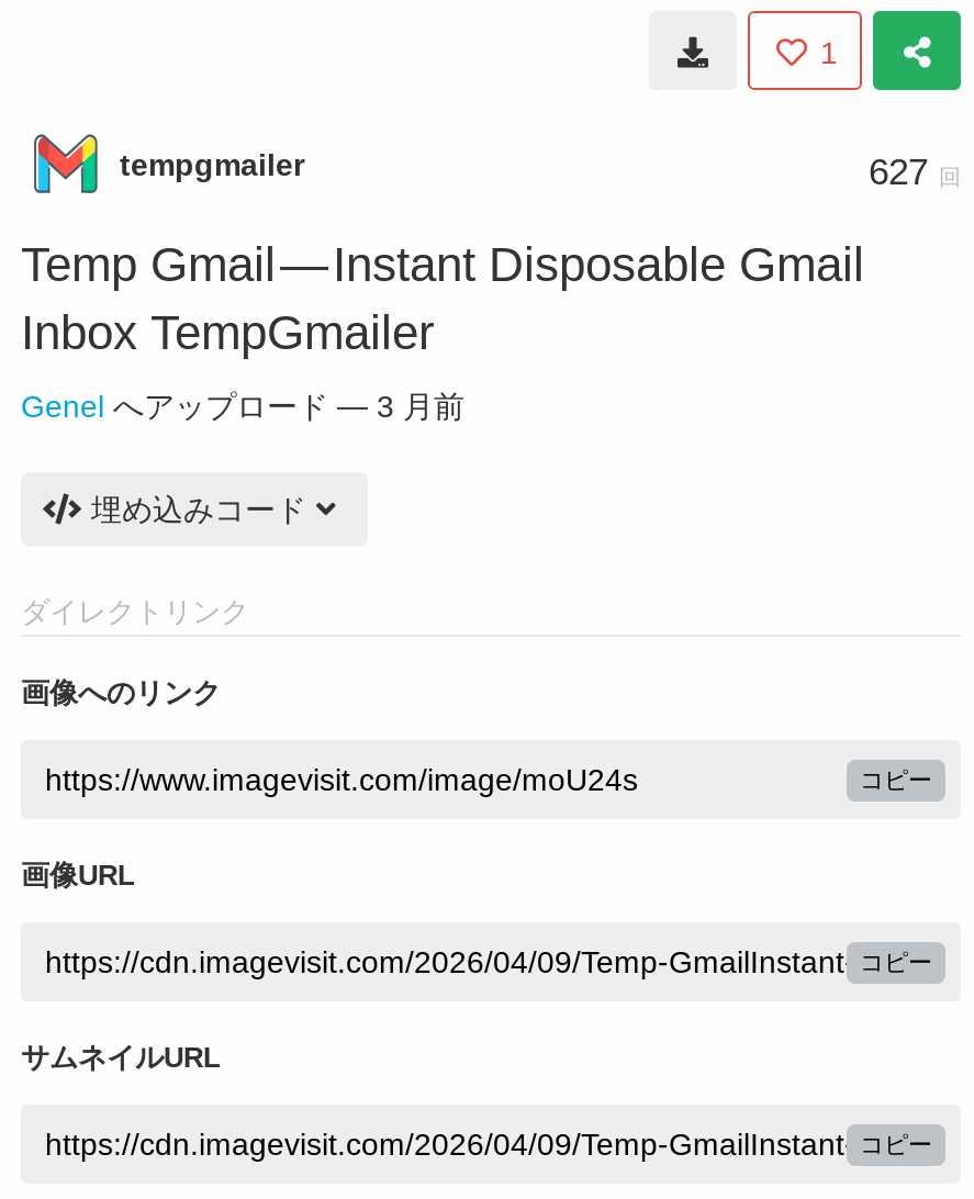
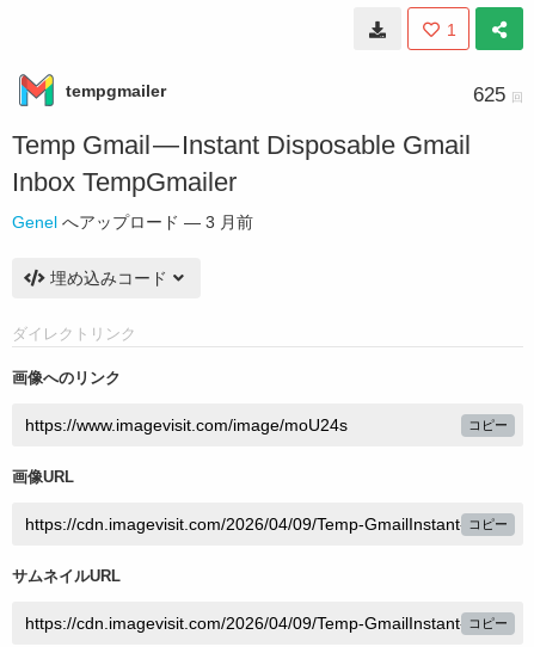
[869,152,961,193] 627回 -> [473,84,523,106] 625回

